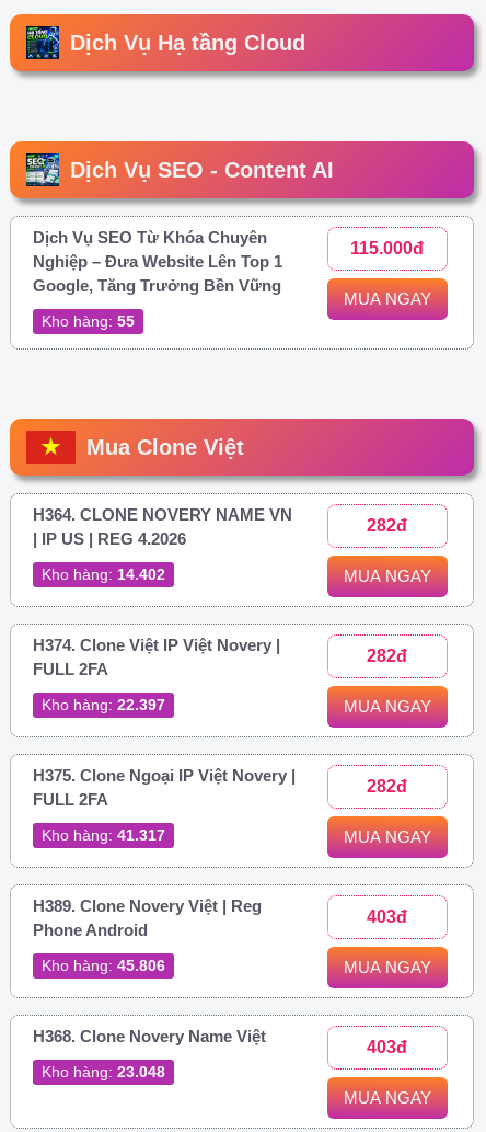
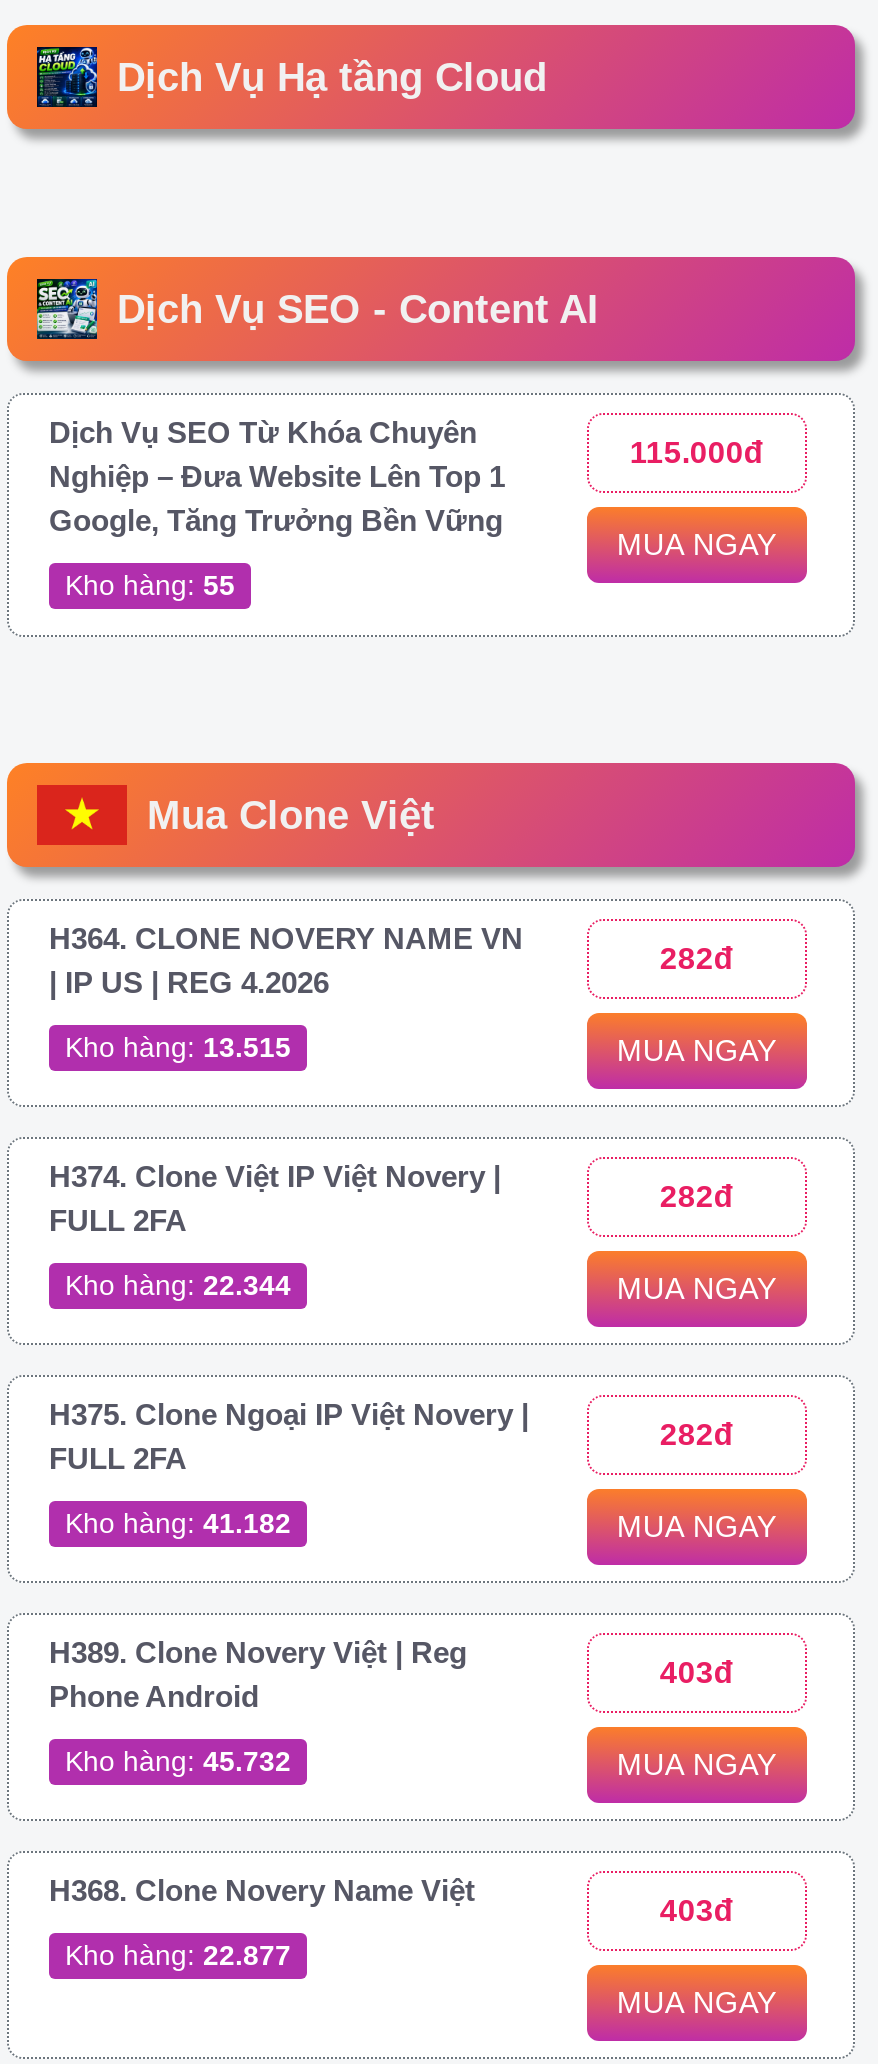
[42,566,165,583] Kho hàng: 14.402 -> [65,1031,291,1063] Kho hàng: 13.515
[42,696,165,714] Kho hàng: 22.397 -> [65,1269,291,1301] Kho hàng: 22.344
[42,826,165,844] Kho hàng: 41.317 -> [65,1507,291,1539] Kho hàng: 41.182
[42,957,165,974] Kho hàng: 45.806 -> [65,1745,291,1777] Kho hàng: 45.732
[42,1063,165,1081] Kho hàng: 23.048 -> [65,1939,291,1971] Kho hàng: 22.877

